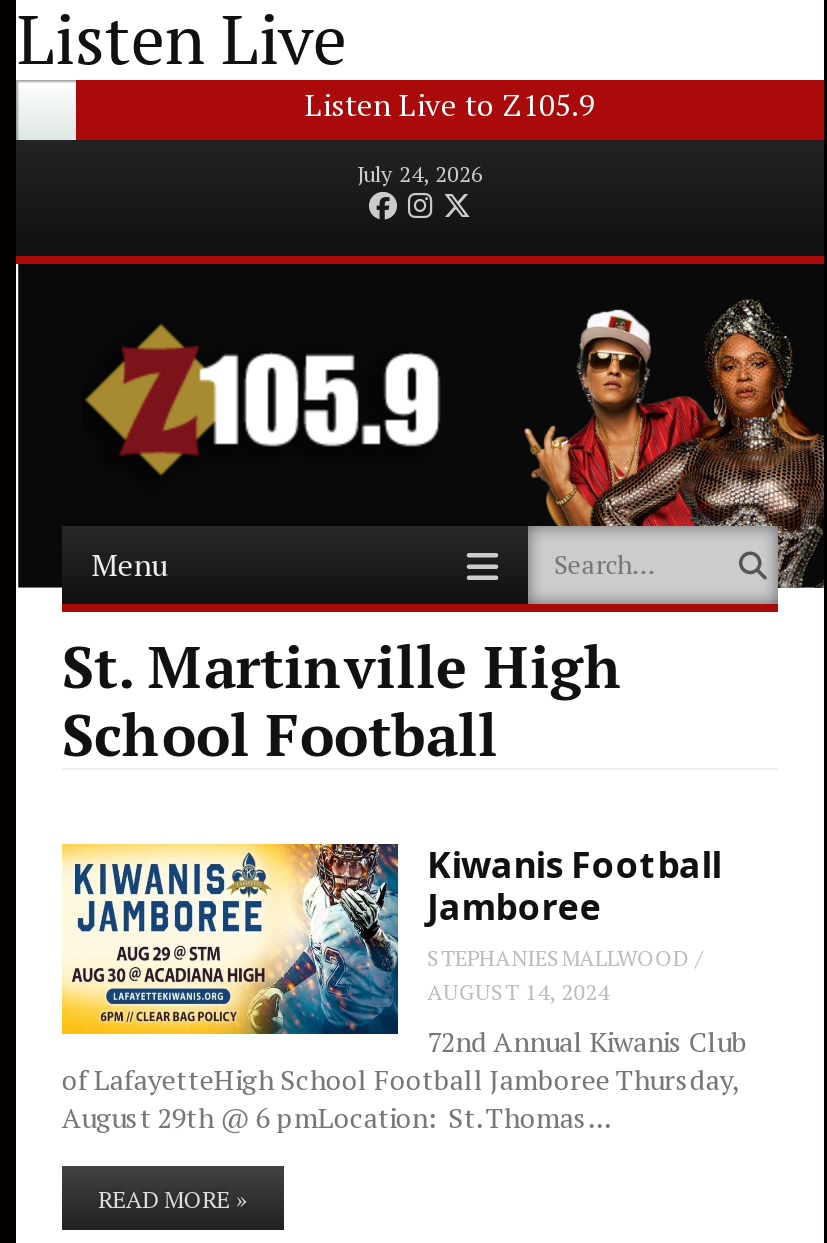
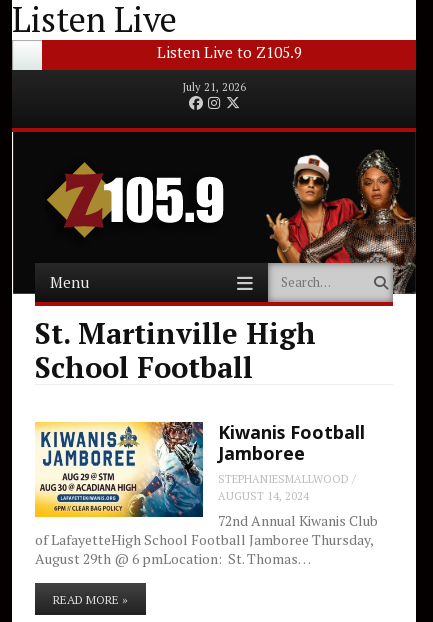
[357,161,483,189] July 24, 2026 -> [182,80,245,94] July 21, 2026

